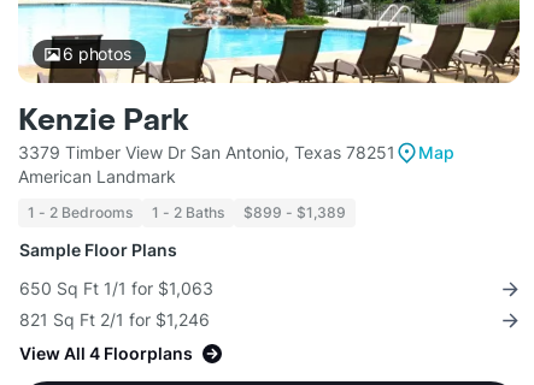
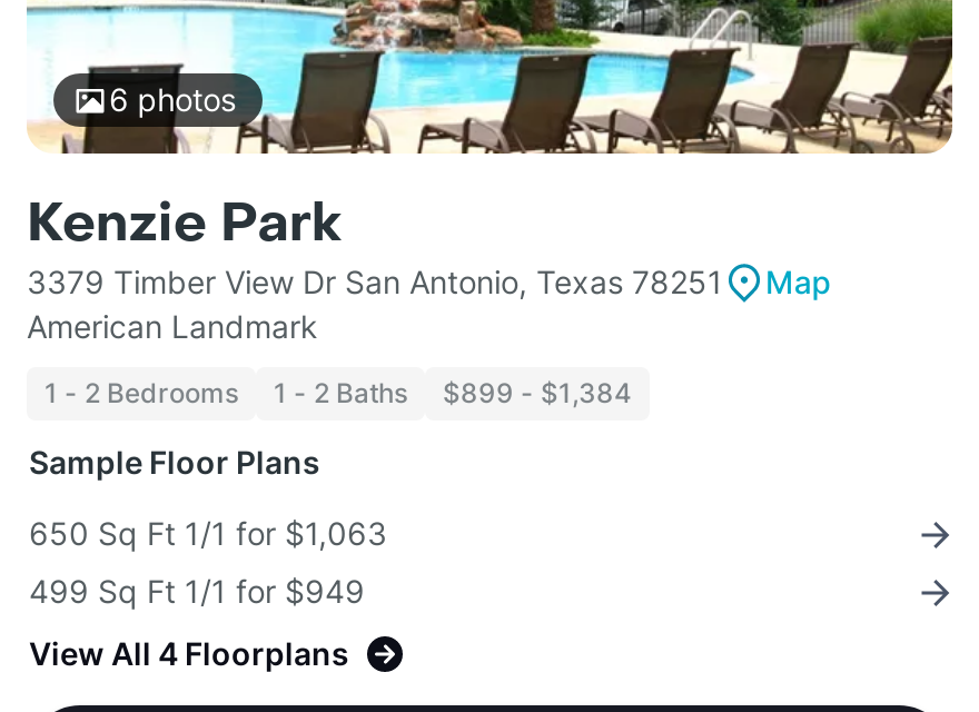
[28,204,346,222] 1 - 2 Bedrooms 1 - 2 Baths $899 - $1,389 -> [44,376,632,410] 1 - 2 Bedrooms 1 - 2 Baths $899 - $1,384
[19,309,210,330] 821 Sq Ft 2/1 for $1,246 -> [29,572,365,610] 499 Sq Ft 1/1 for $949

